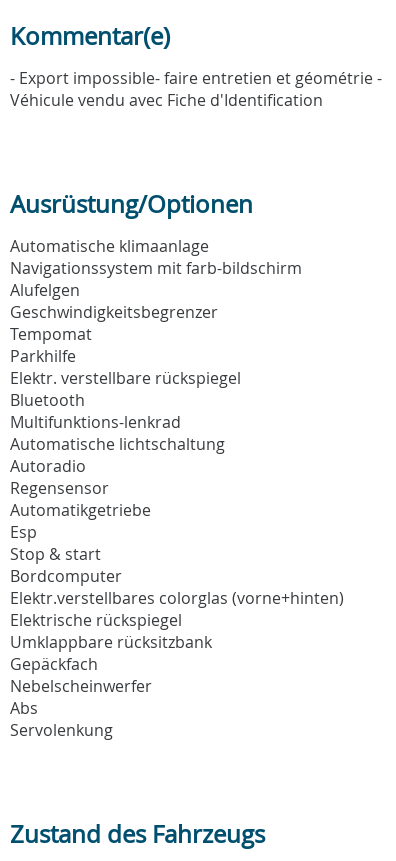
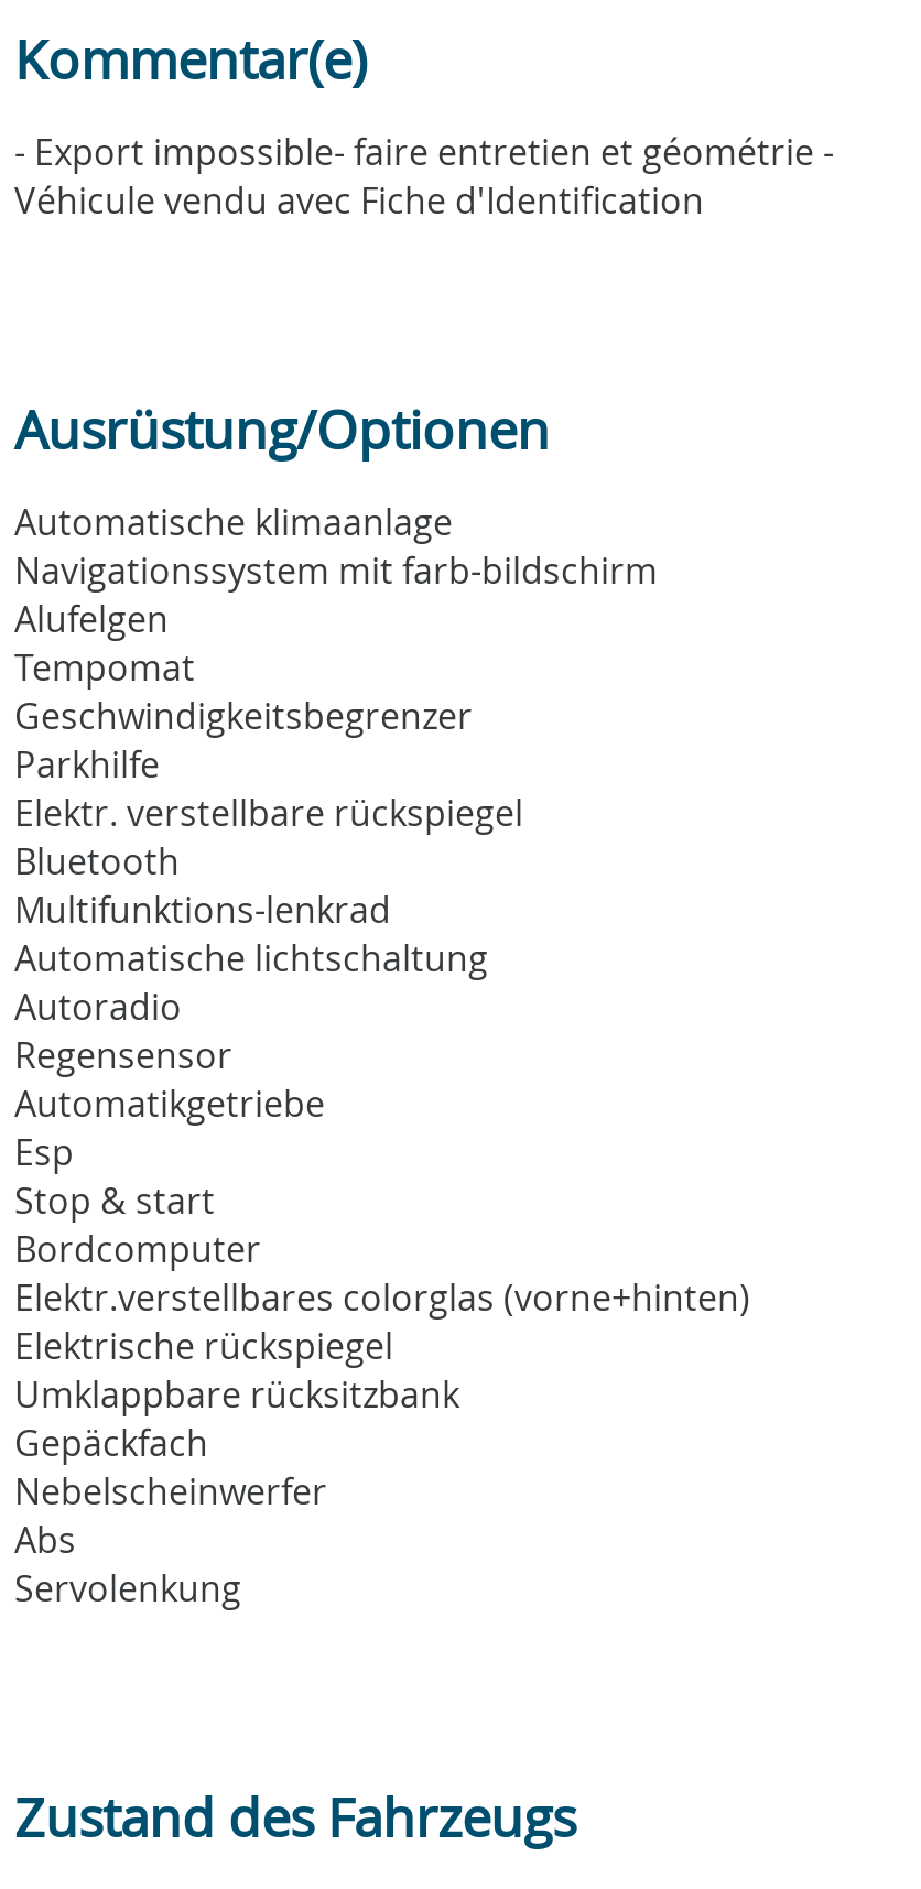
moved [10,301,218,323] -> [14,691,473,740]: Geschwindigkeitsbegrenzer
moved [10,323,92,345] -> [14,643,195,691]: Tempomat

